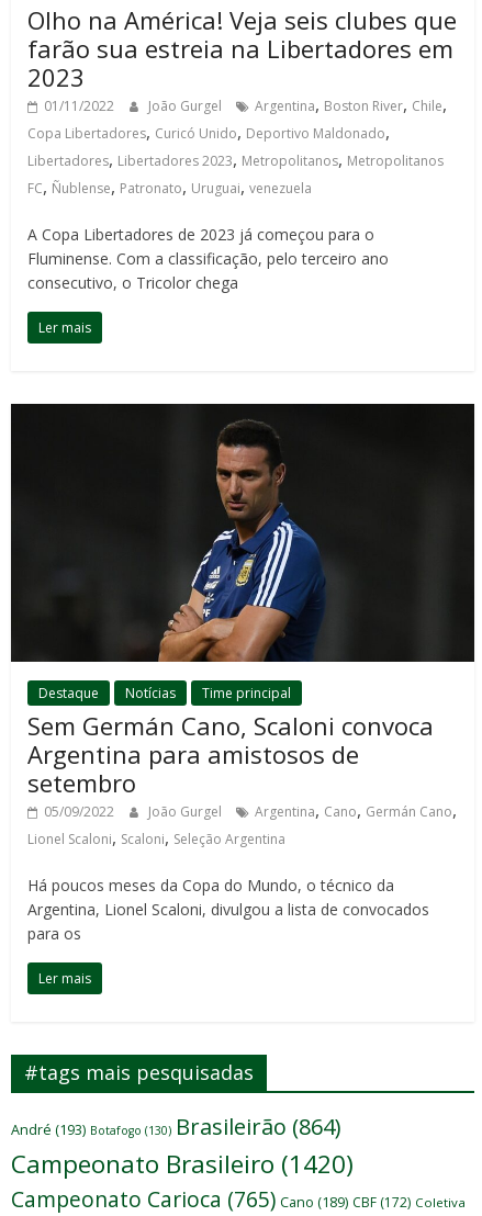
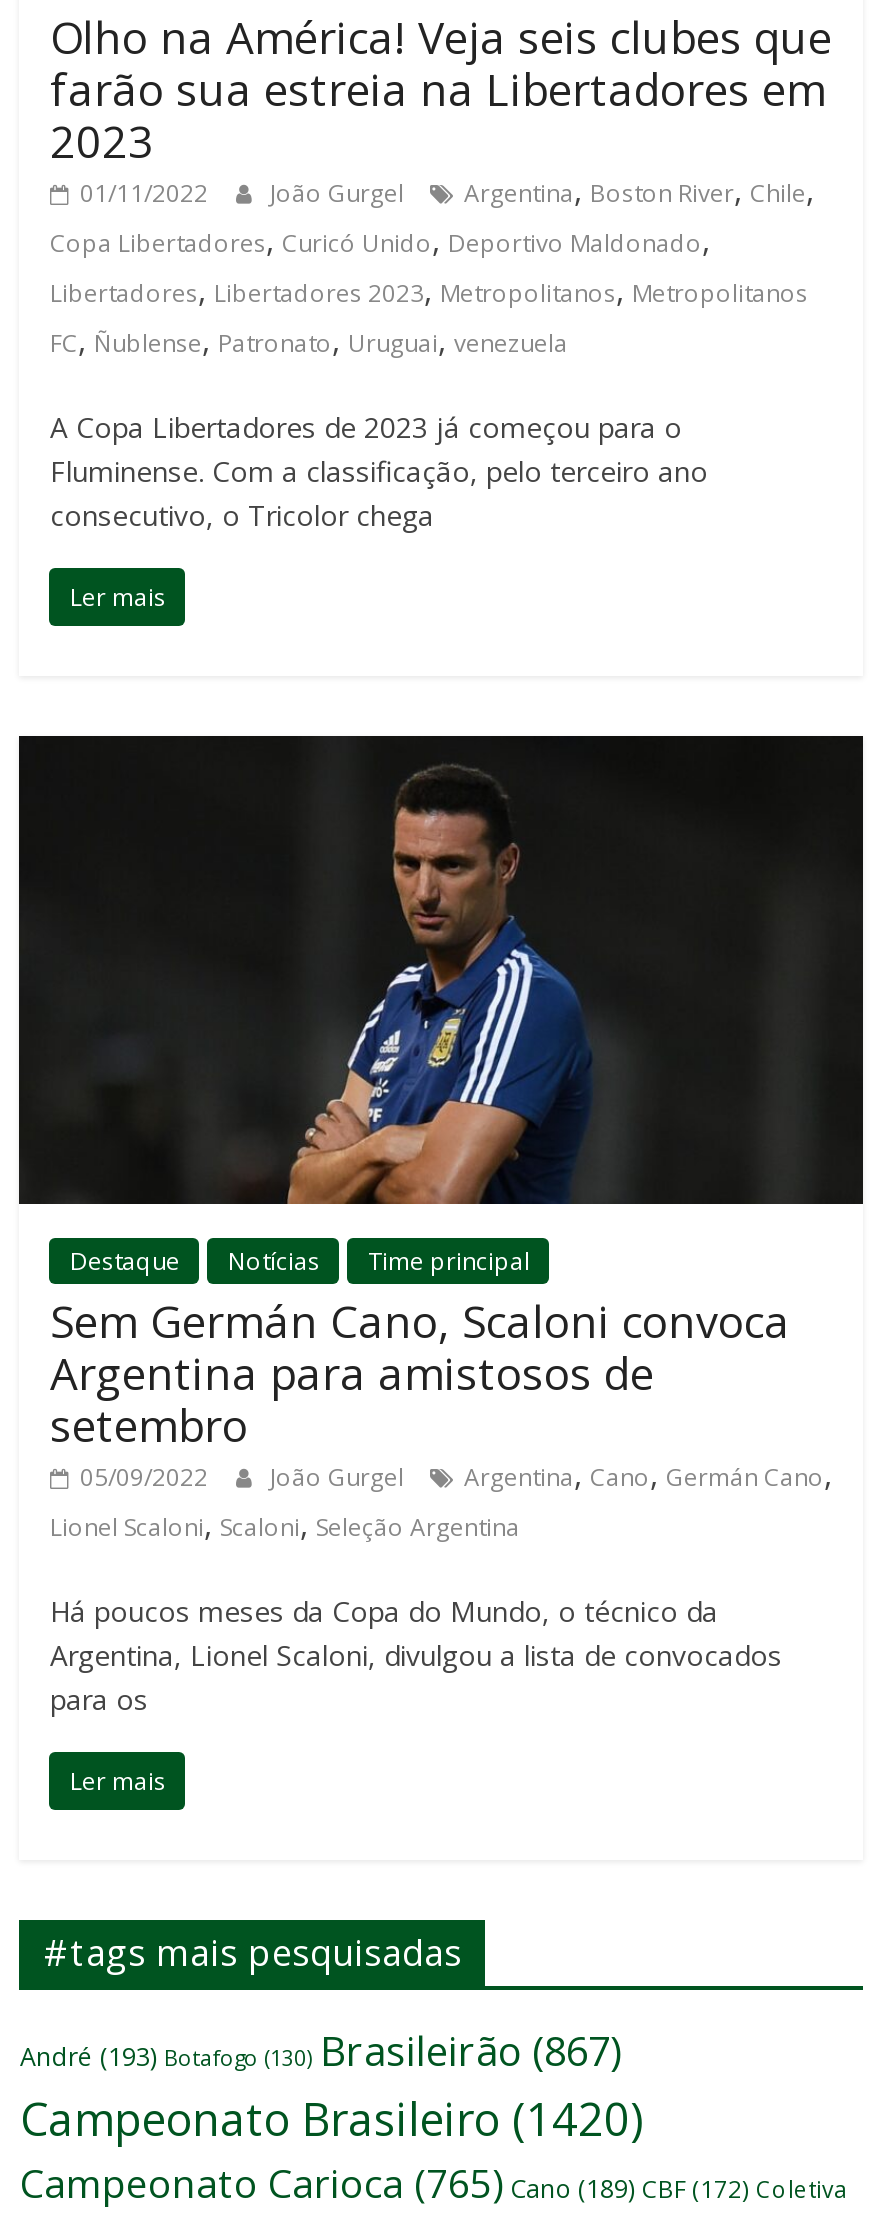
[11,1111,342,1141] André (193) Botafogo(130) Brasileirão (864) -> [20,2025,622,2079] André (193) Botafogo(130) Brasileirão (867)

